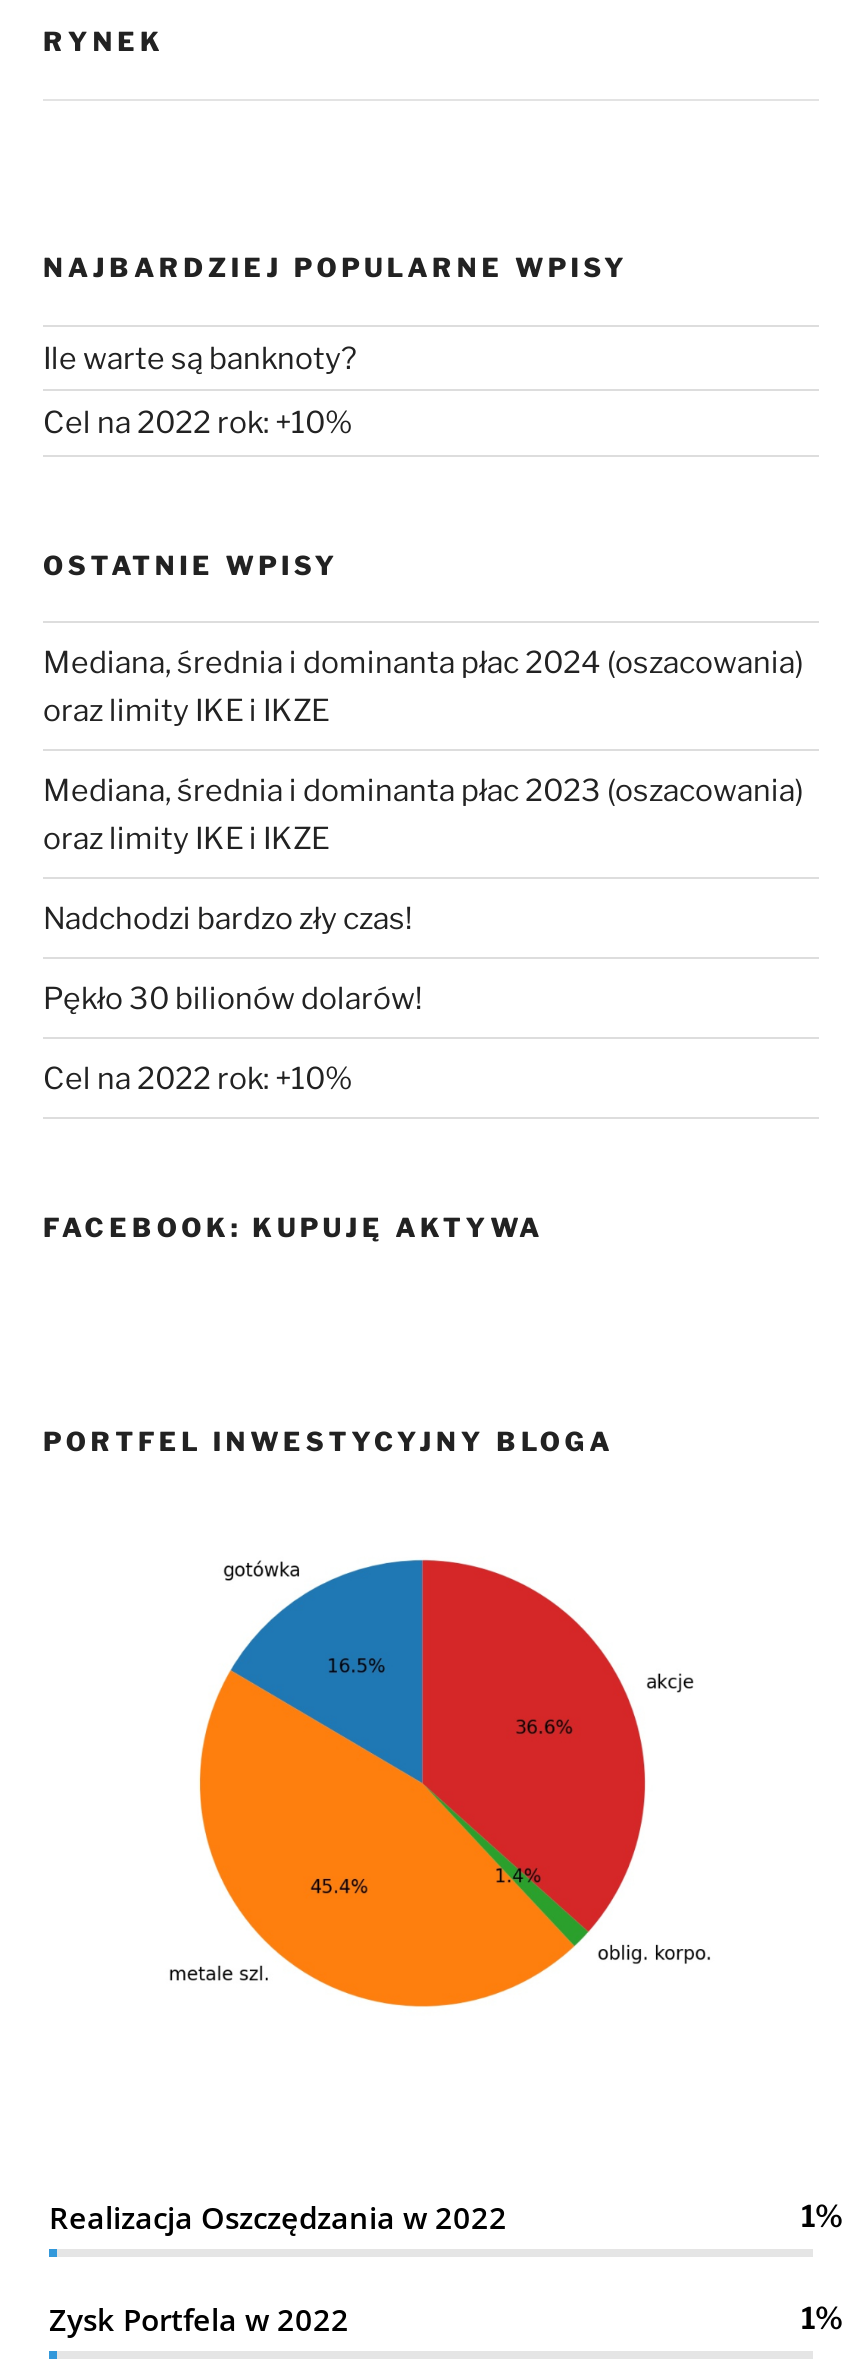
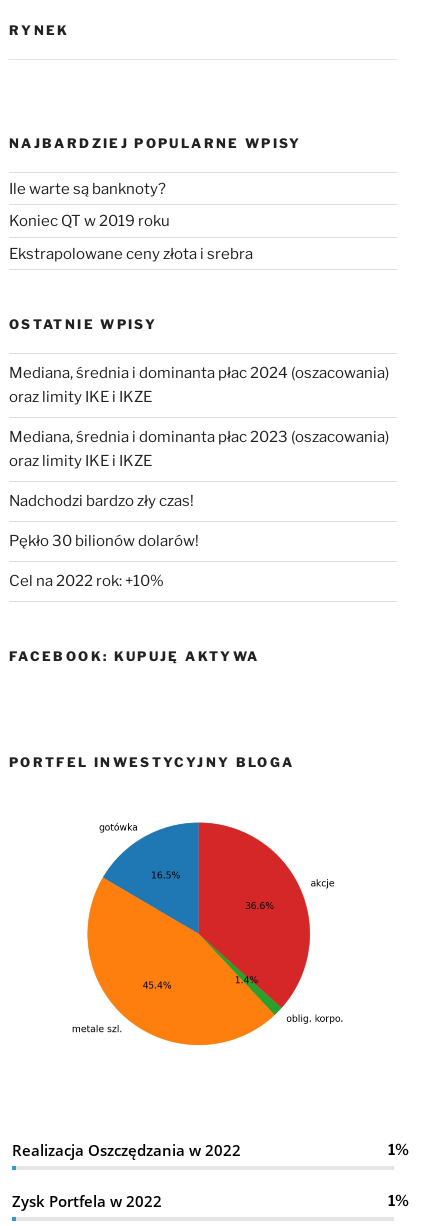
[43,405,353,441] Cel na 2022 rok: +10% -> [9,212,253,262] Koniec QT w 2019 roku | Ekstrapolowane ceny złota i srebra

